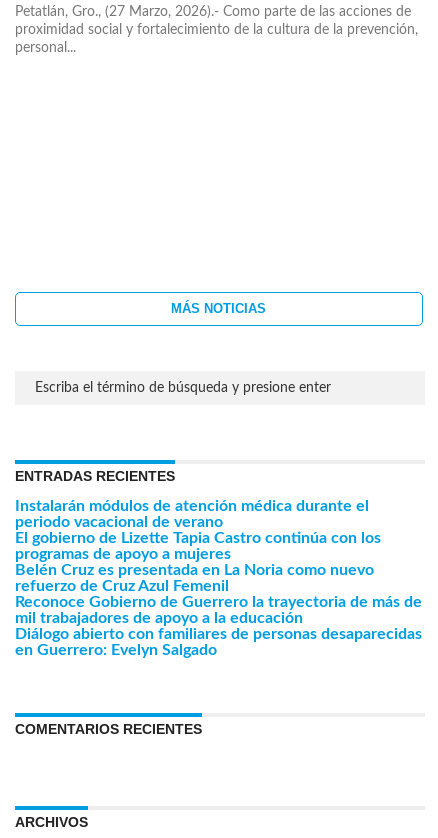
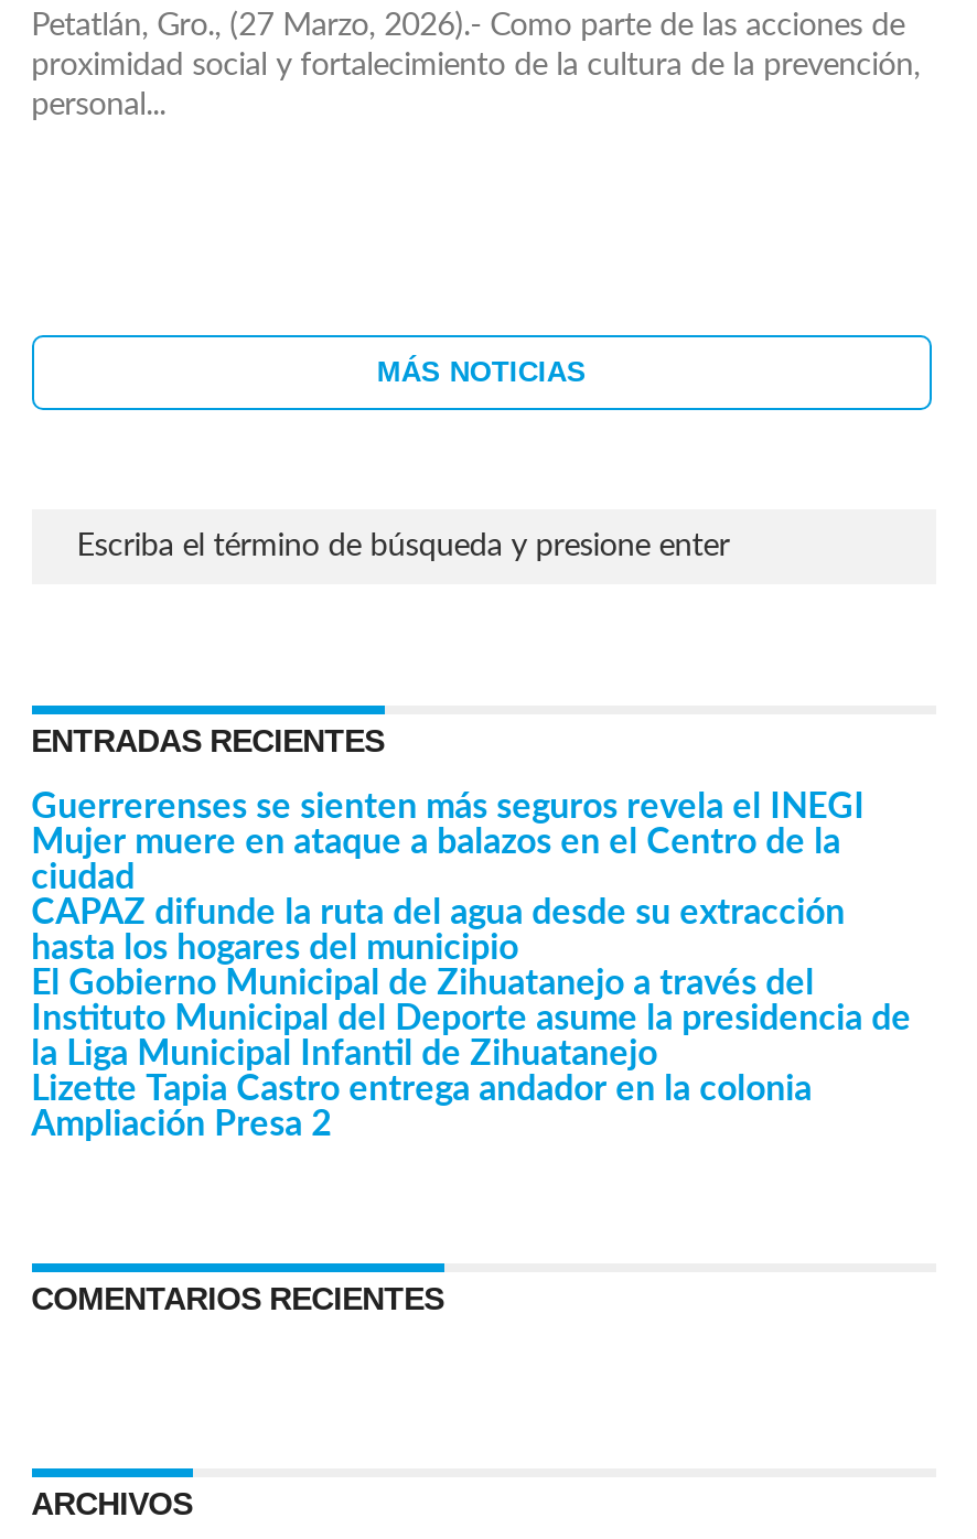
[15,498,422,658] Instalarán módulos de atención médica durante el | periodo vacacional de verano | El gobierno de Lizette Tapia Castro continúa con los | programas de apoyo a mujeres | Belén Cruz es presentada en La Noria como nuevo | refuerzo de Cruz Azul Femenil | Reconoce Gobierno de Guerrero la trayectoria de más de | mil trabajadores de apoyo a la educación | Diálogo abierto con familiares de personas desaparecidas | en Guerrero: Evelyn Salgado -> [31,789,911,1142] Guerrerenses se sienten más seguros revela el INEGI | Mujer muere en ataque a balazos en el Centro de la | ciudad | CAPAZ difunde la ruta del agua desde su extracción | hasta los hogares del municipio | El Gobierno Municipal de Zihuatanejo a través del | Instituto Municipal del Deporte asume la presidencia de | la Liga Municipal Infantil de Zihuatanejo | Lizette Tapia Castro entrega andador en la colonia | Ampliación Presa 2

